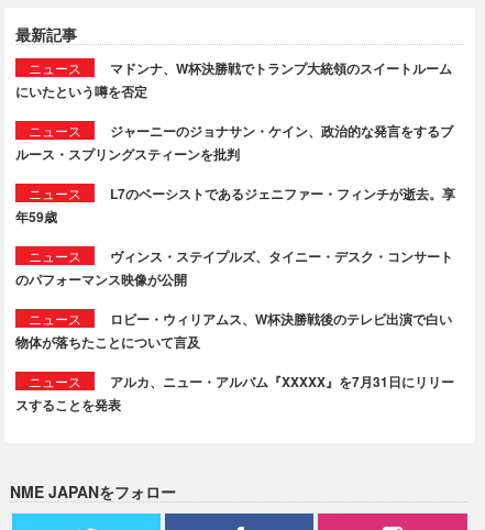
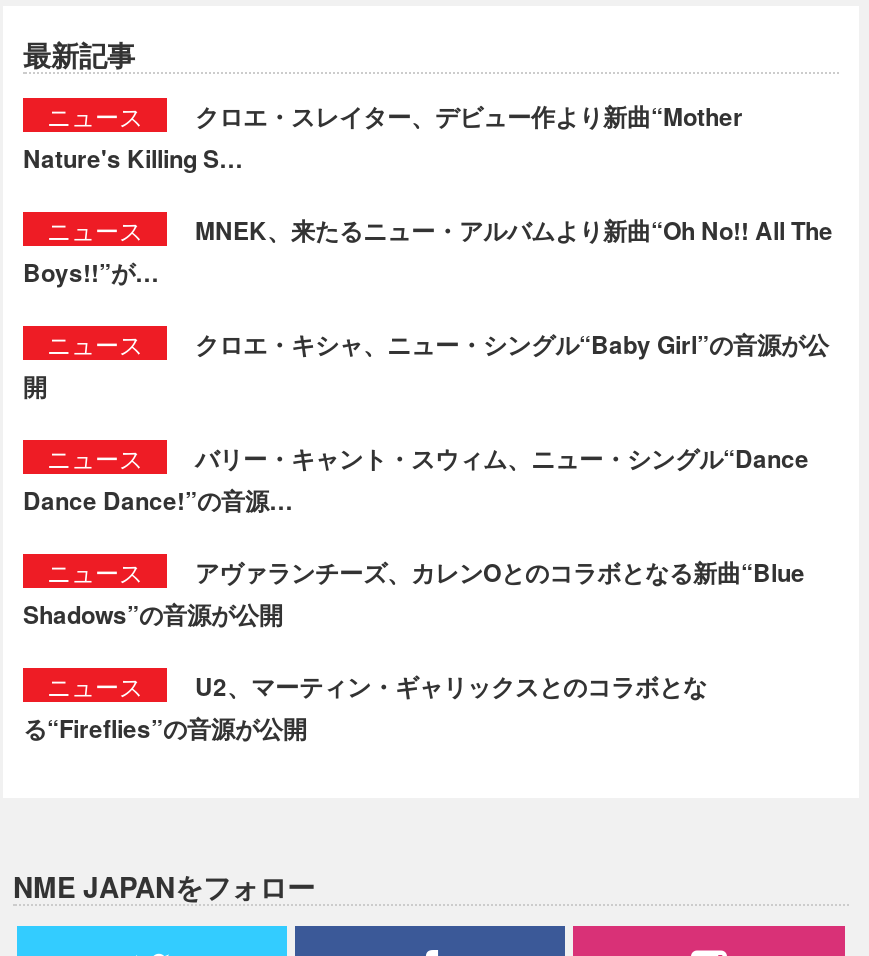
[15,58,452,101] マドンナ、W杯決勝戦でトランプ大統領のスイートルーム | にいたという噂を否定 -> [23,97,743,175] クロエ・スレイター、デビュー作より新曲“Mother | Nature's Killing S…
[15,121,453,163] ジャーニーのジョナサン・ケイン、政治的な発言をするブ | ルース・スプリングスティーンを批判 -> [23,211,833,289] MNEK、来たるニュー・アルバムより新曲“Oh No!! All The | Boys!!”が…
[15,183,455,226] L7のベーシストであるジェニファー・フィンチが逝去。享 | 年59歳 -> [23,325,829,403] クロエ・キシャ、ニュー・シングル“Baby Girl”の音源が公 | 開
[15,246,453,289] ヴィンス・ステイプルズ、タイニー・デスク・コンサート | のパフォーマンス映像が公開 -> [23,439,809,517] バリー・キャント・スウィム、ニュー・シングル“Dance | Dance Dance!”の音源…
[15,309,452,351] ロビー・ウィリアムス、W杯決勝戦後のテレビ出演で白い | 物体が落ちたことについて言及 -> [23,553,805,631] アヴァランチーズ、カレンOとのコラボとなる新曲“Blue | Shadows”の音源が公開
[15,371,454,414] アルカ、ニュー・アルバム『XXXXX』を7月31日にリリー | スすることを発表 -> [23,667,707,745] U2、マーティン・ギャリックスとのコラボとな | る“Fireflies”の音源が公開

